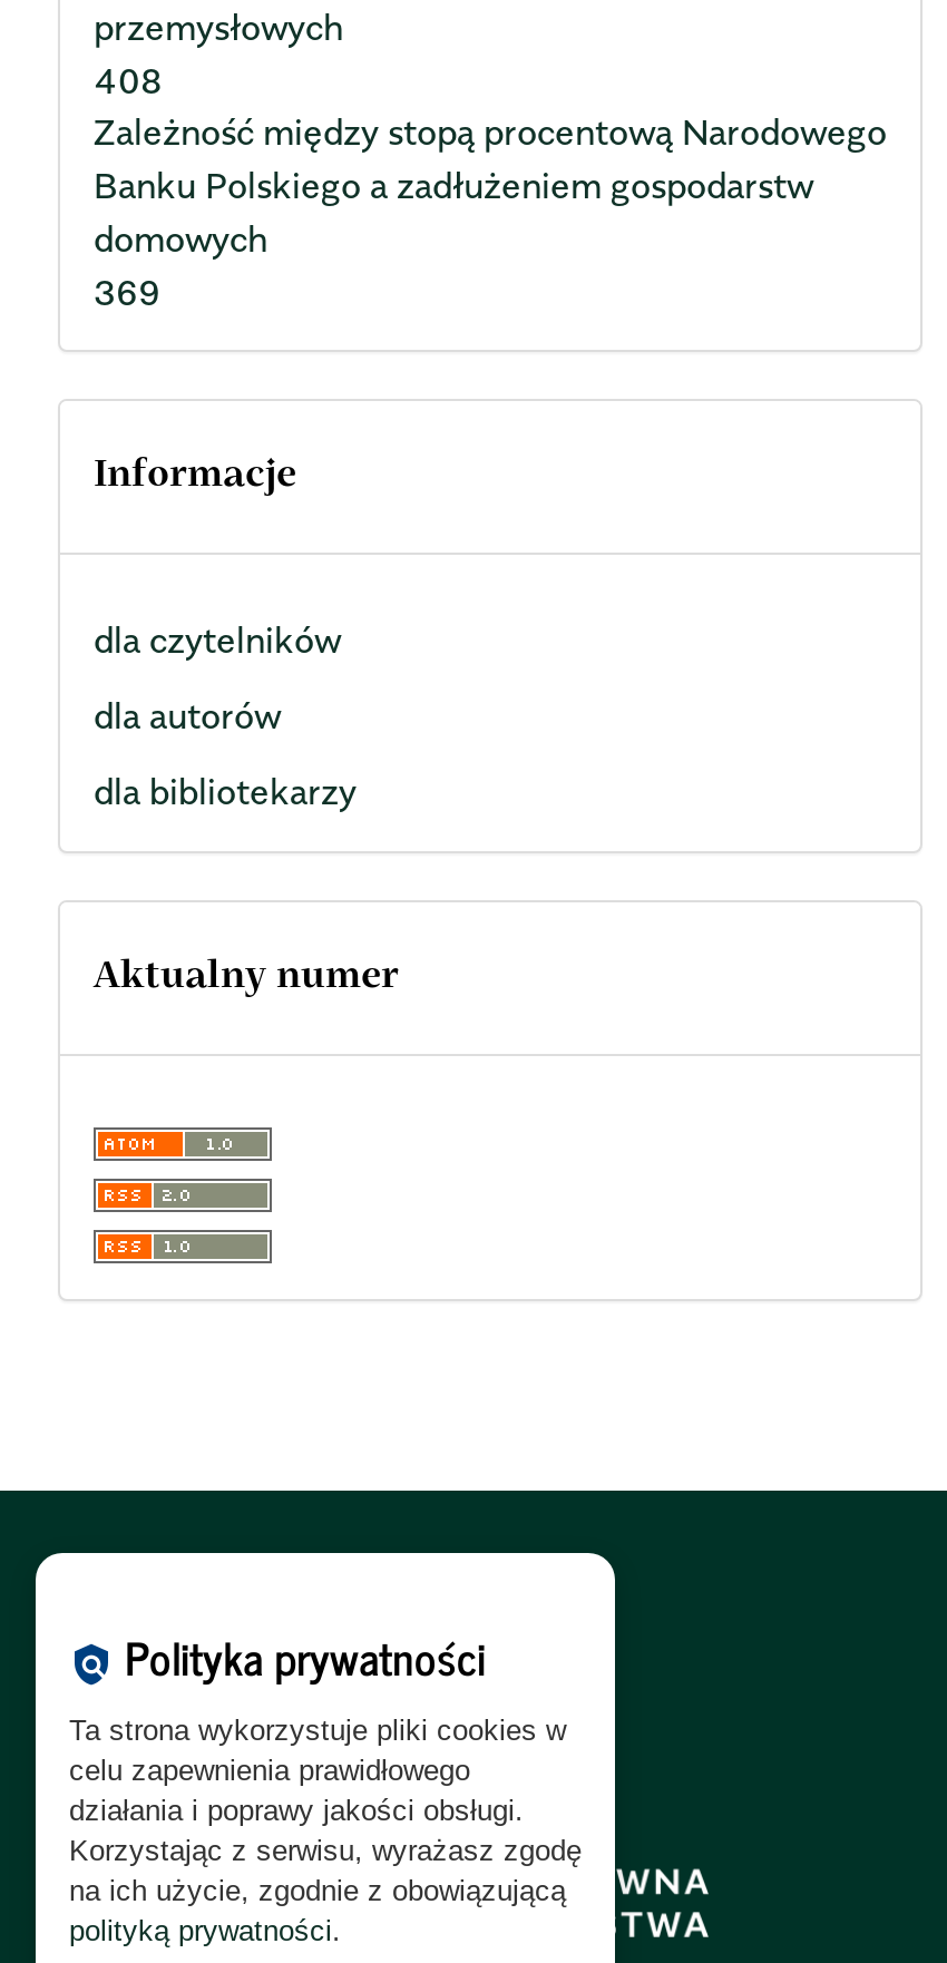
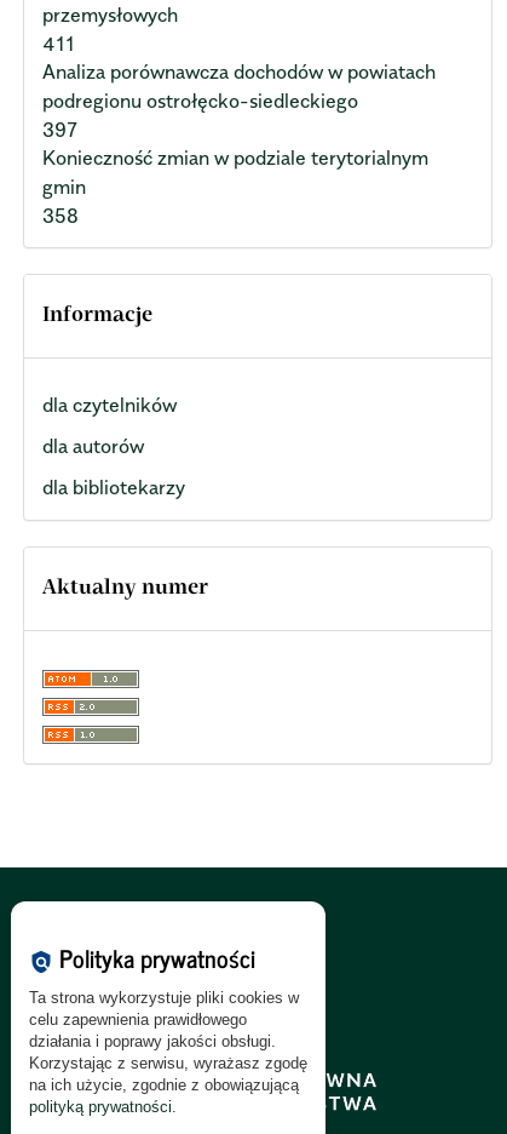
[94,59,887,315] 408 | Zależność między stopą procentową Narodowego | Banku Polskiego a zadłużeniem gospodarstw | domowych | 369 -> [42,32,436,228] 411 | Analiza porównawcza dochodów w powiatach | podregionu ostrołęcko-siedleckiego | 397 | Konieczność zmian w podziale terytorialnym | gmin | 358

